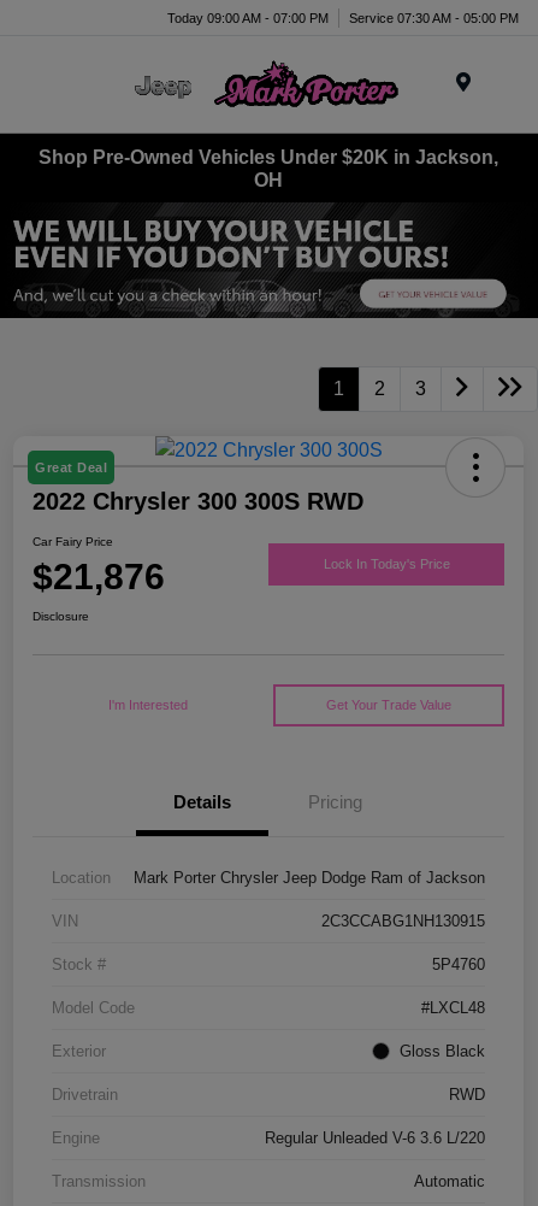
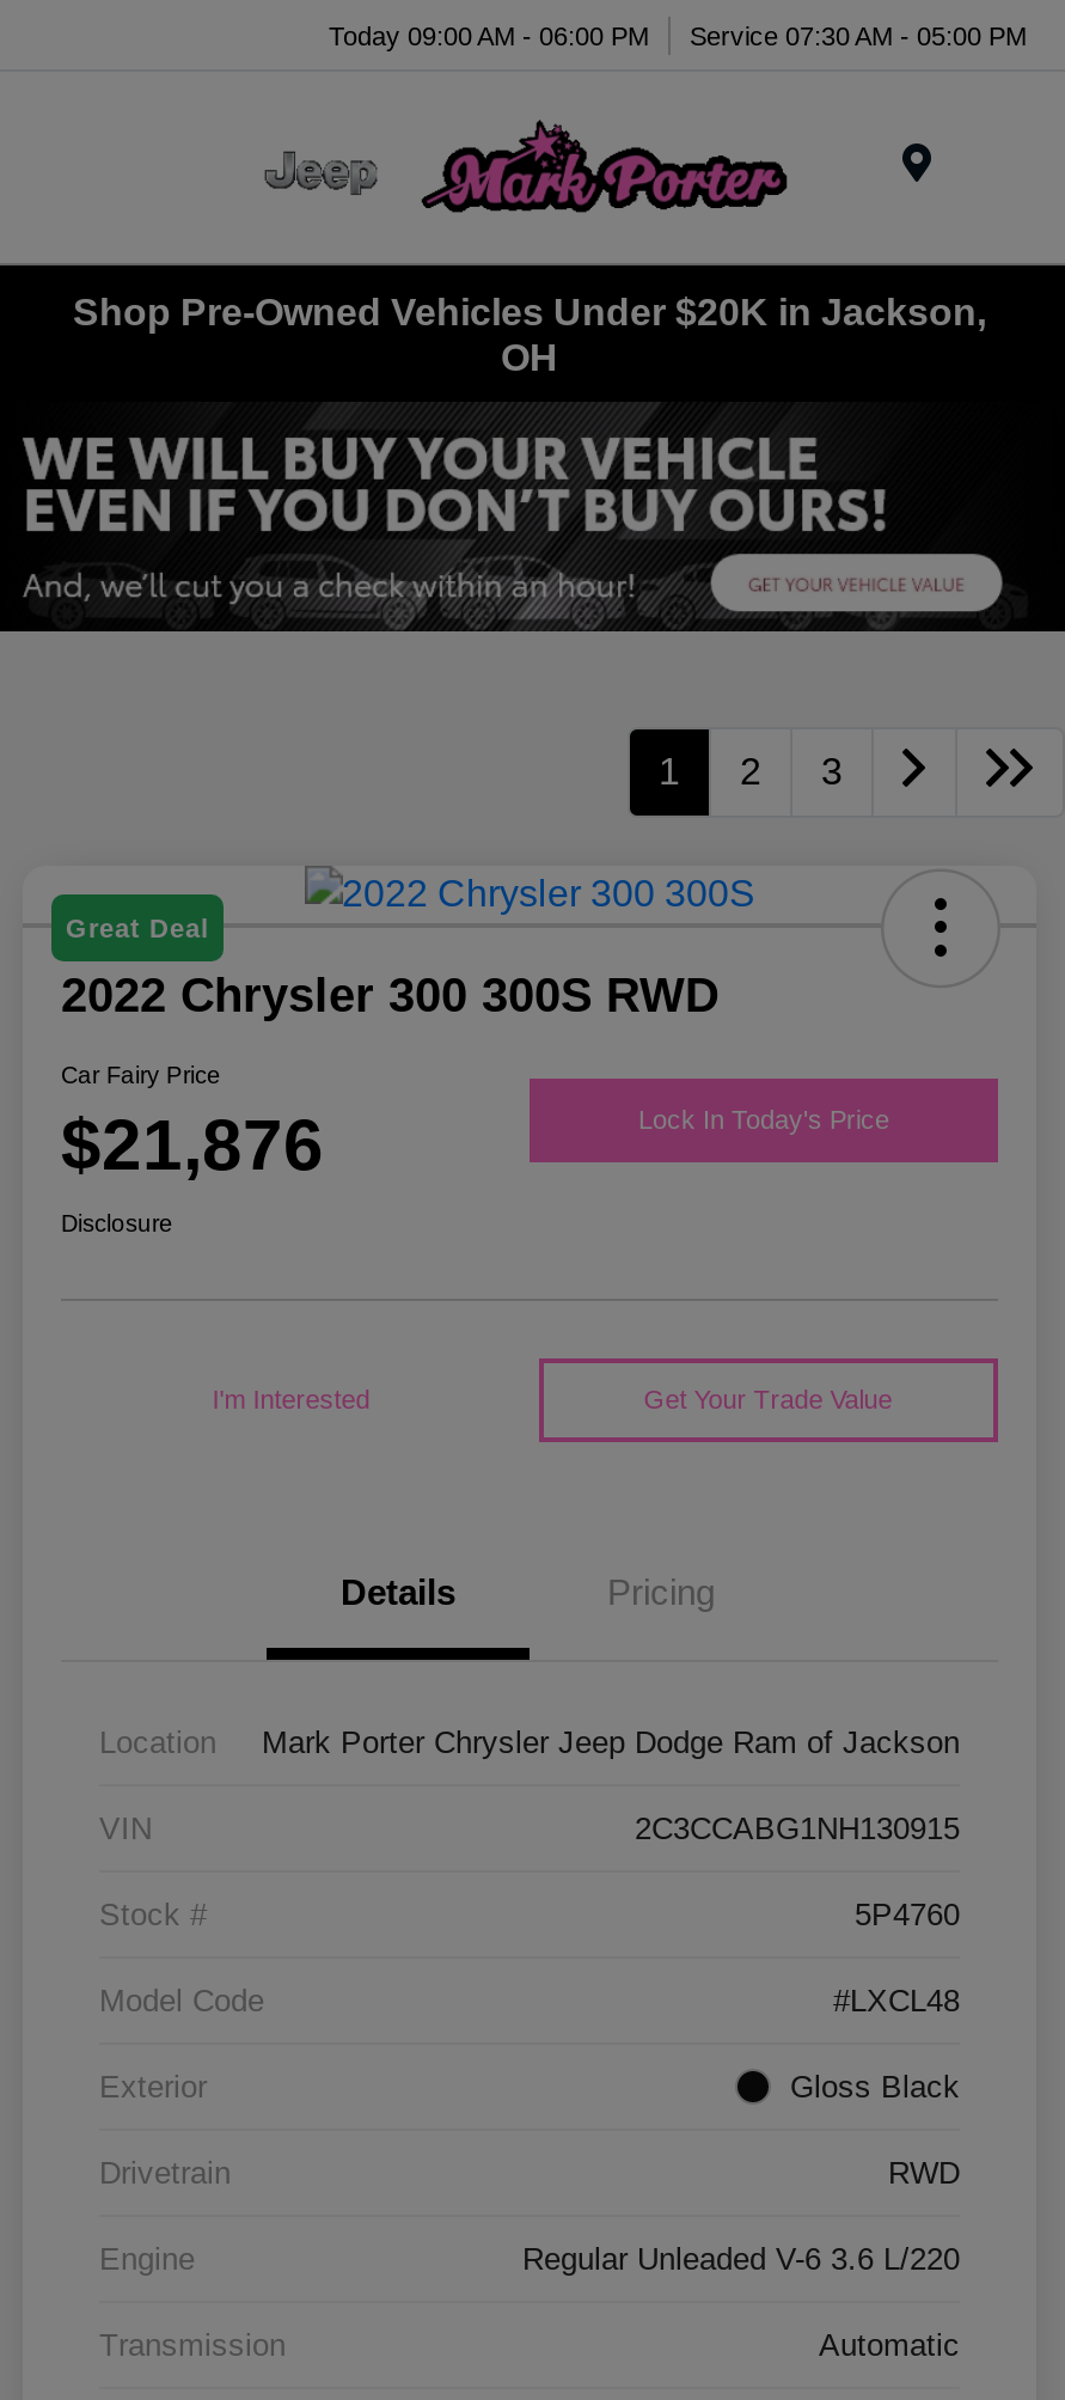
[167,10,519,25] Today 09:00 AM - 07:00 PM Service 07:30 AM - 05:00 PM -> [329,20,1027,49] Today 09:00 AM - 06:00 PM Service 07:30 AM - 05:00 PM

